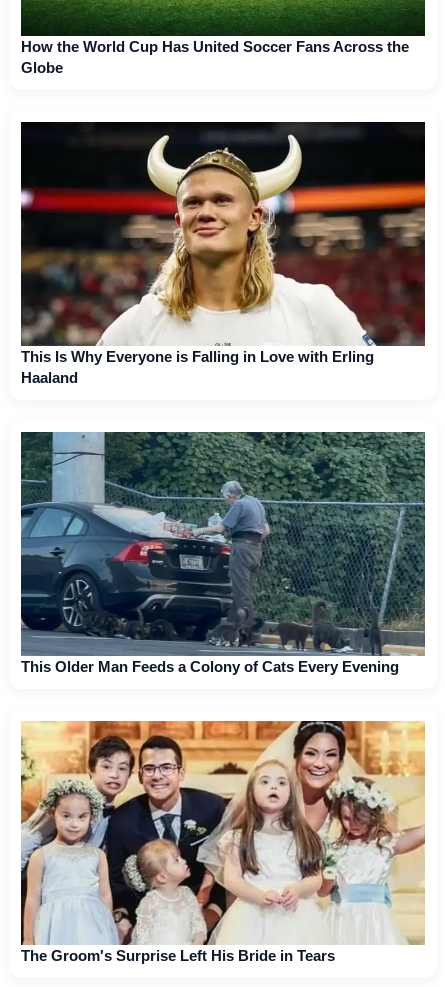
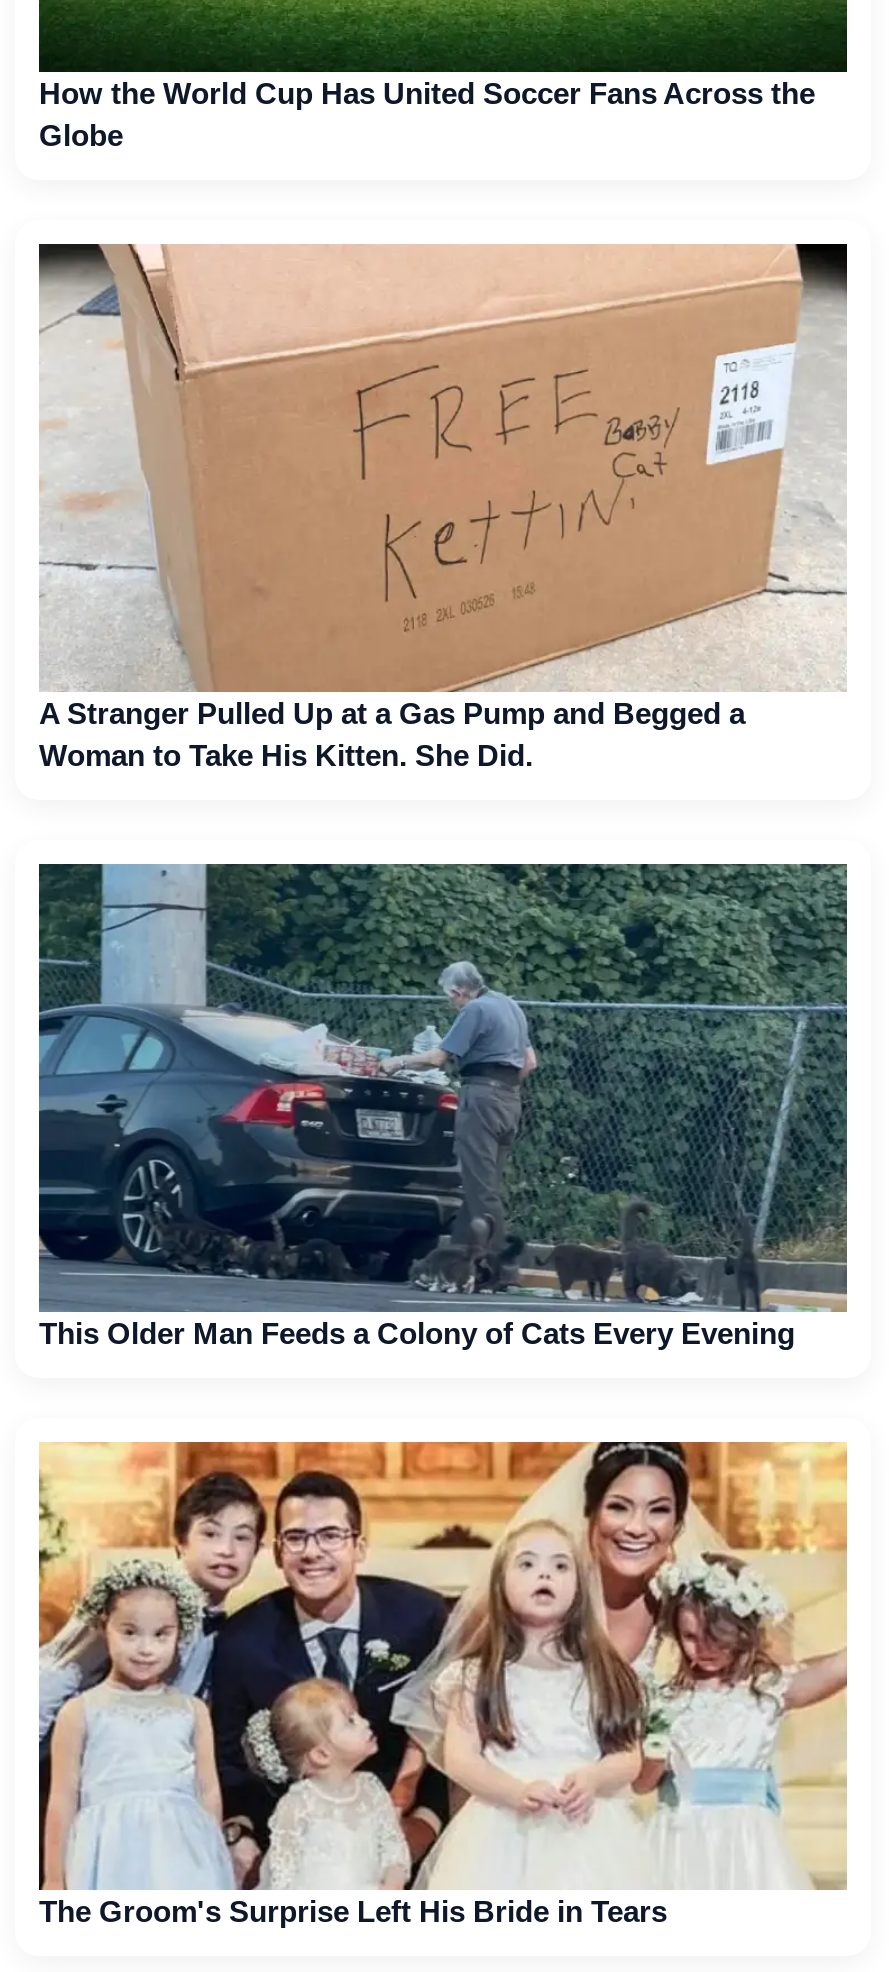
[20,121,426,386] [image] | This Is Why Everyone is Falling in Love with Erling | Haaland -> [37,242,849,772] [image] | A Stranger Pulled Up at a Gas Pump and Begged a | Woman to Take His Kitten. She Did.

